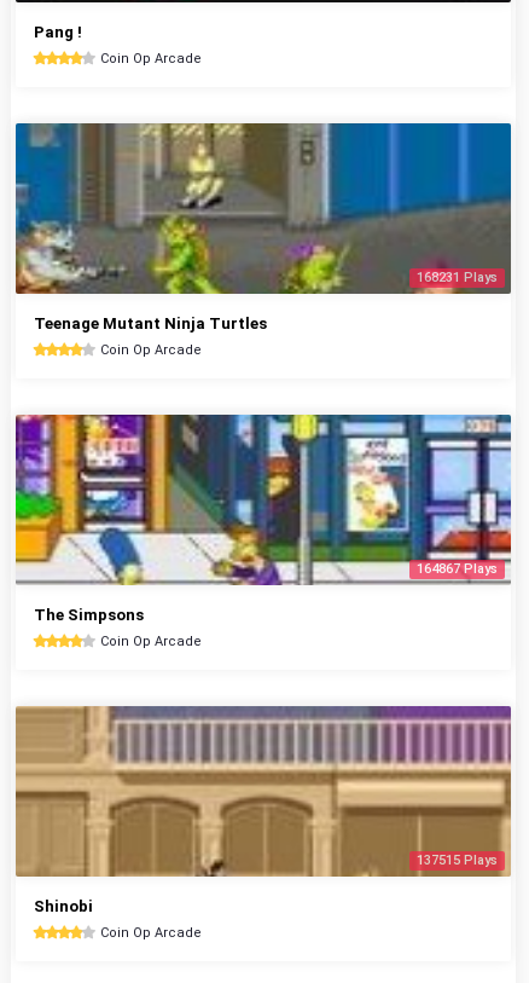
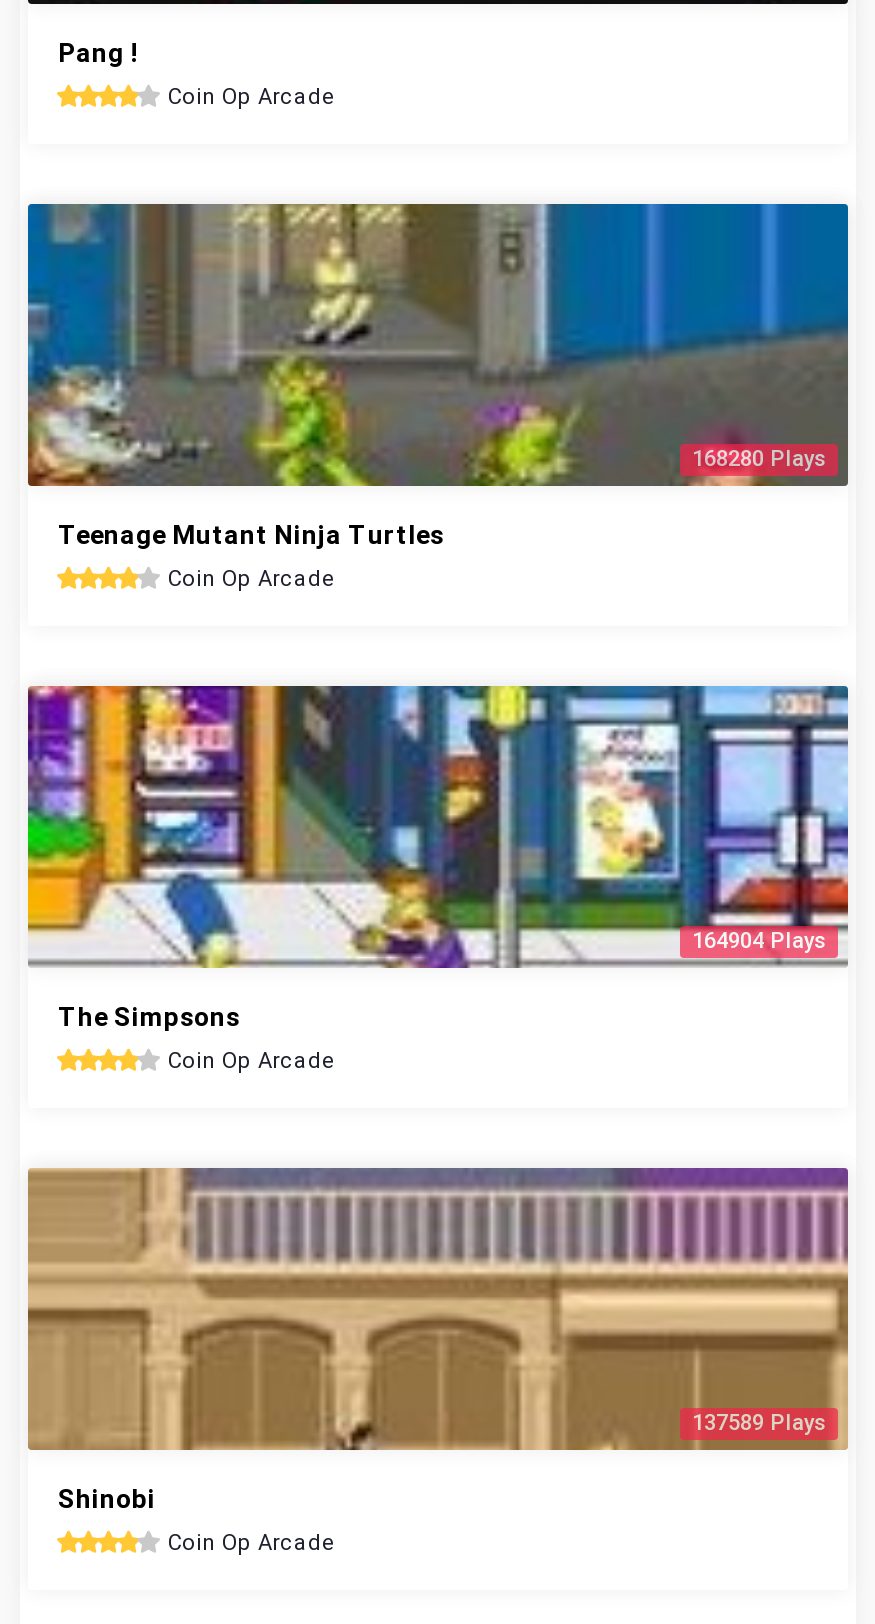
[417,270,498,285] 168231 Plays -> [692,446,826,472] 168280 Plays
[417,561,498,577] 164867 Plays -> [692,928,826,954] 164904 Plays
[417,852,498,868] 137515 Plays -> [692,1410,826,1436] 137589 Plays

